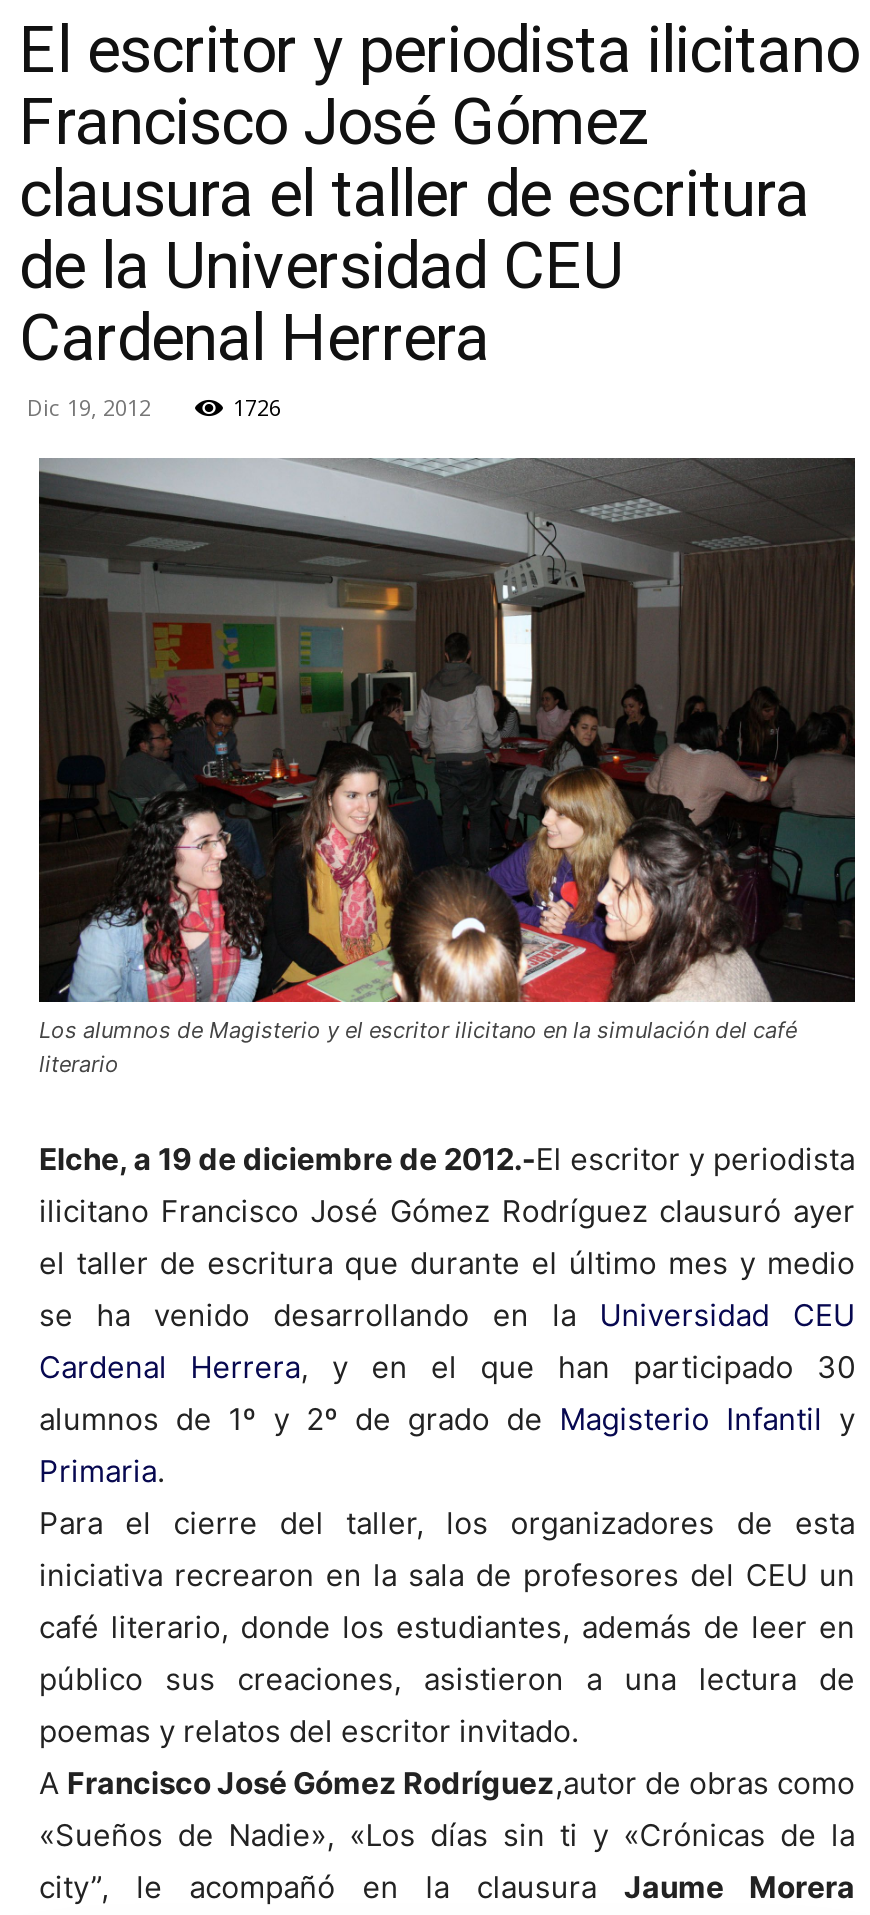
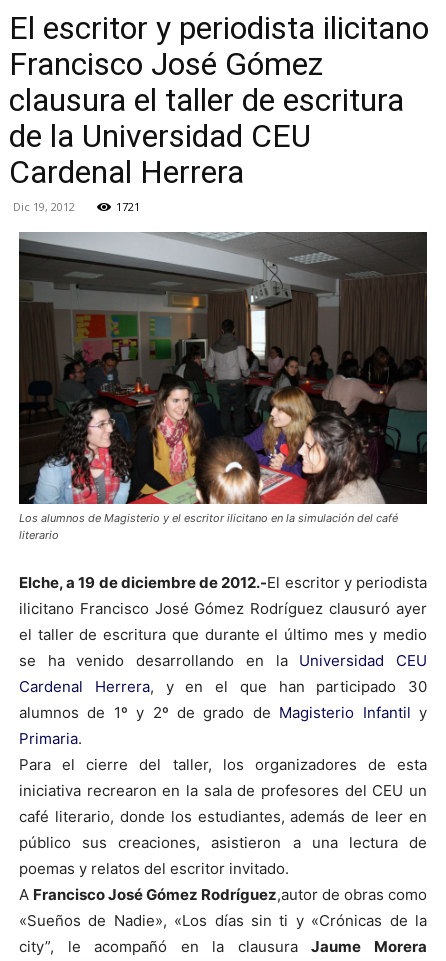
[233,392,281,422] 1726 -> [116,199,140,214] 1721

